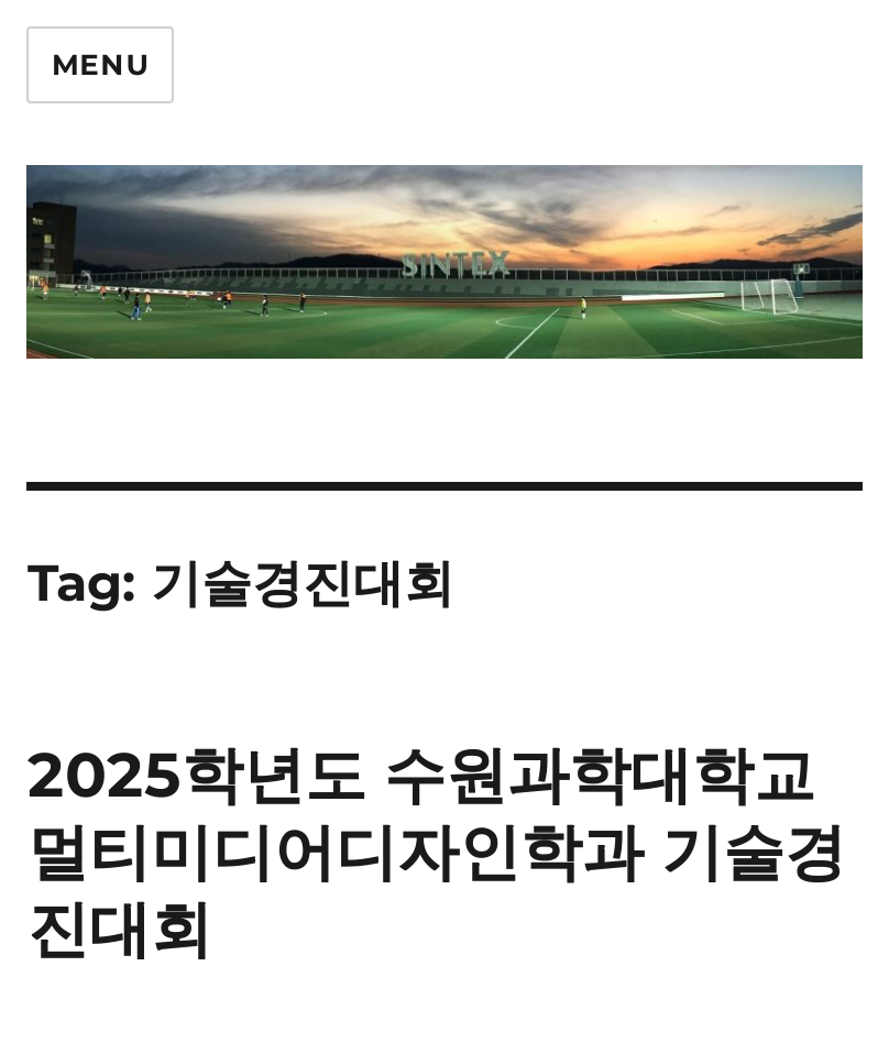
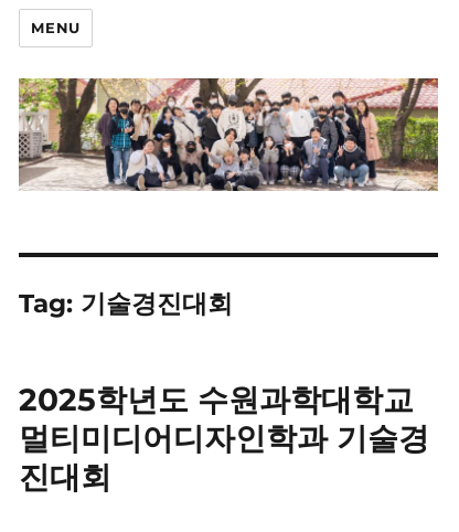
[24,163,865,361] [image] -> [18,77,439,192] [image]

